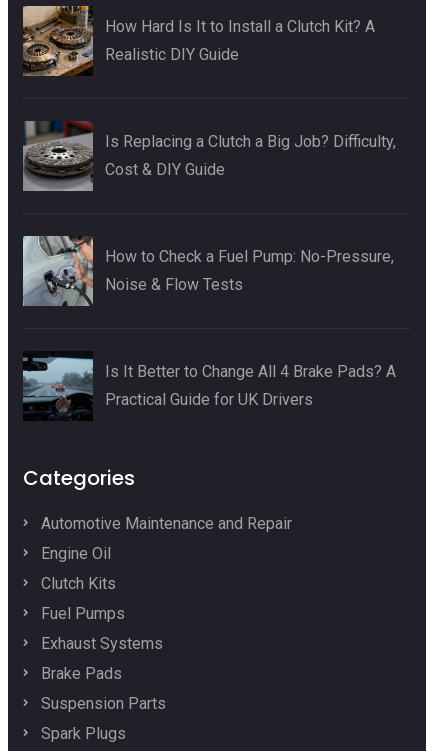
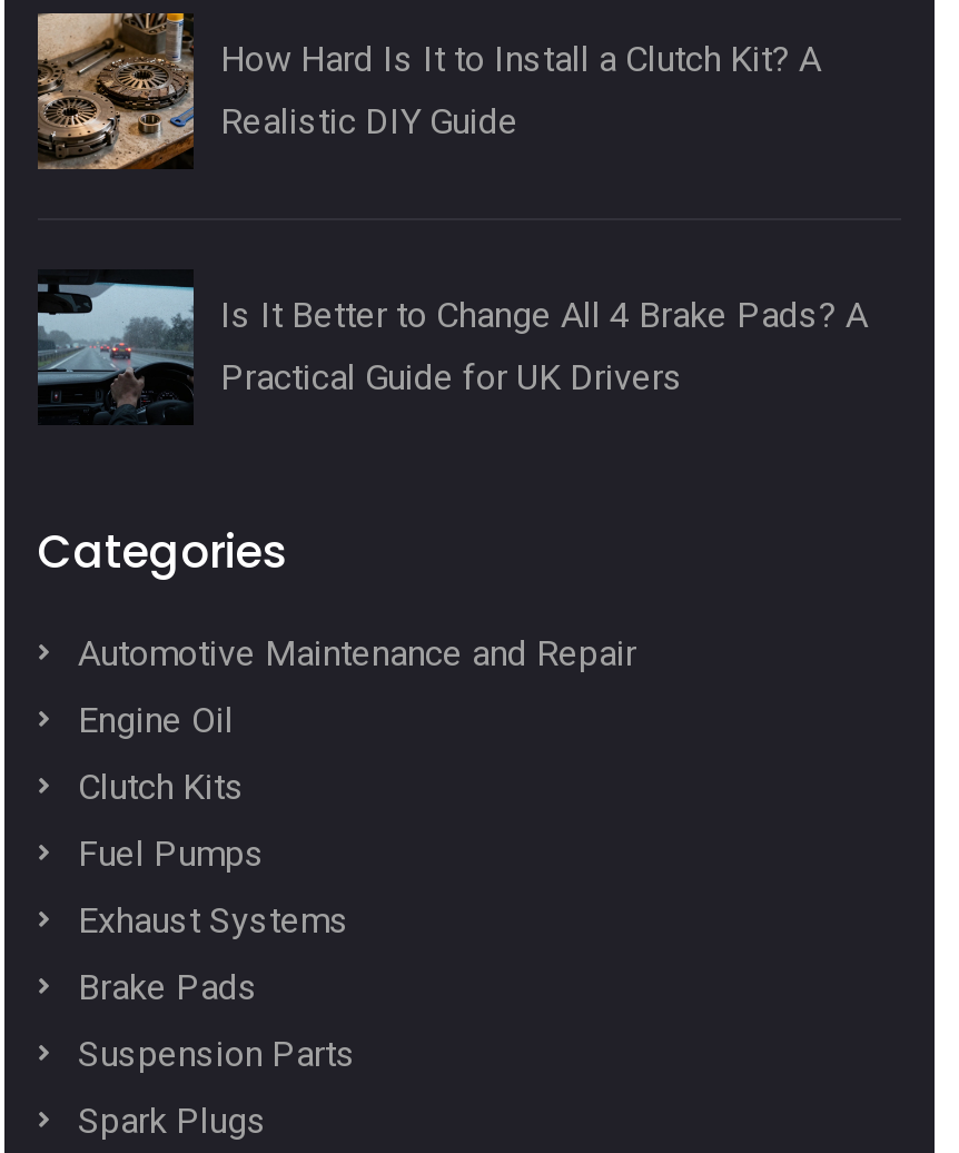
[22,120,396,192] [image] | Is Replacing a Clutch a Big Job? Difficulty, | Cost & DIY Guide -> none
[22,236,394,307] [image] | How to Check a Fuel Pump: No-Pressure, | Noise & Flow Tests -> none

